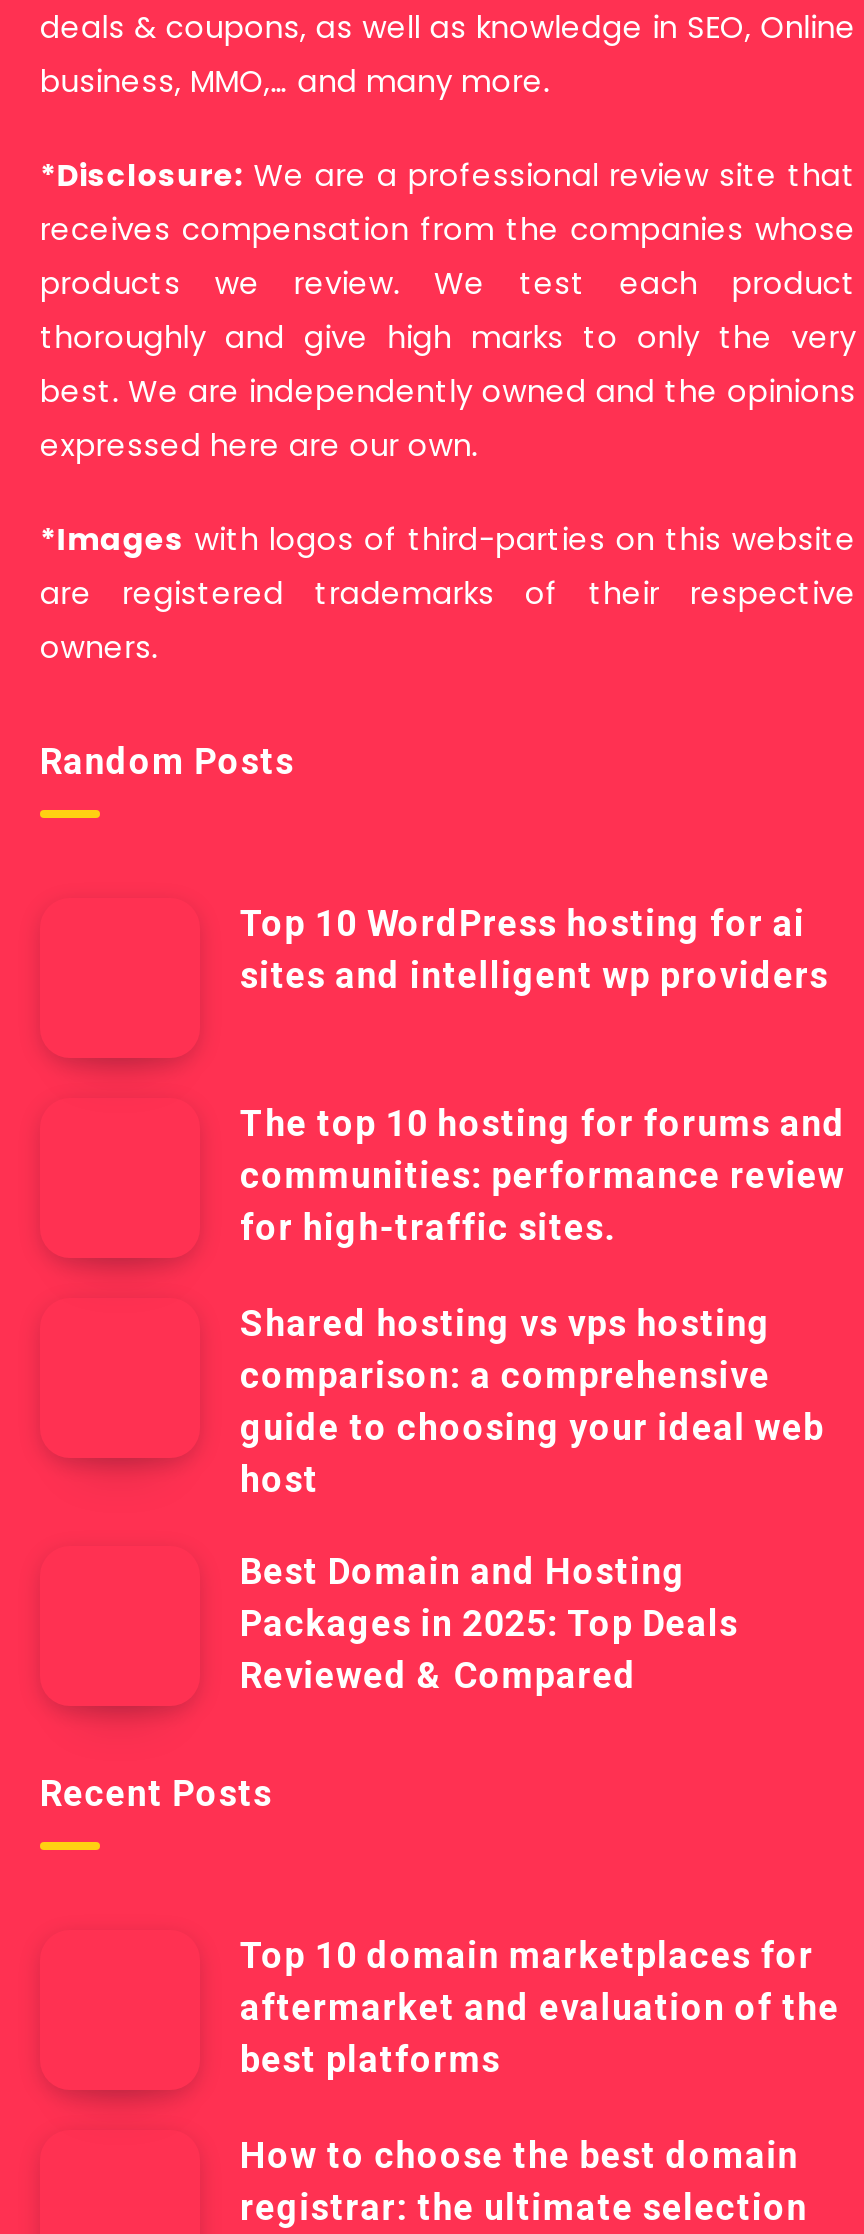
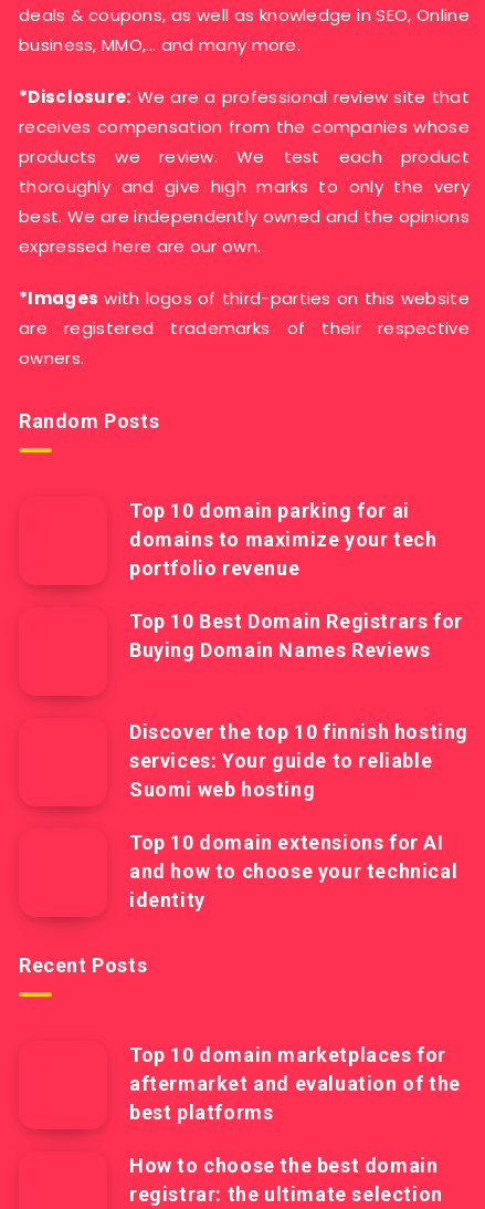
[240,902,829,996] Top 10 WordPress hosting for ai | sites and intelligent wp providers -> [129,499,437,580] Top 10 domain parking for ai | domains to maximize your tech | portfolio revenue
[240,1102,846,1248] The top 10 hosting for forums and | communities: performance review | for high-traffic sites. -> [129,609,463,661] Top 10 Best Domain Registrars for | Buying Domain Names Reviews
[240,1302,824,1500] Shared hosting vs vps hosting | comparison: a comprehensive | guide to choosing your ideal web | host -> [129,720,468,801] Discover the top 10 finnish hosting | services: Your guide to reliable | Suomi web hosting
[240,1550,738,1696] Best Domain and Hosting | Packages in 2025: Top Deals | Reviewed & Compared -> [129,831,458,911] Top 10 domain extensions for AI | and how to choose your technical | identity

